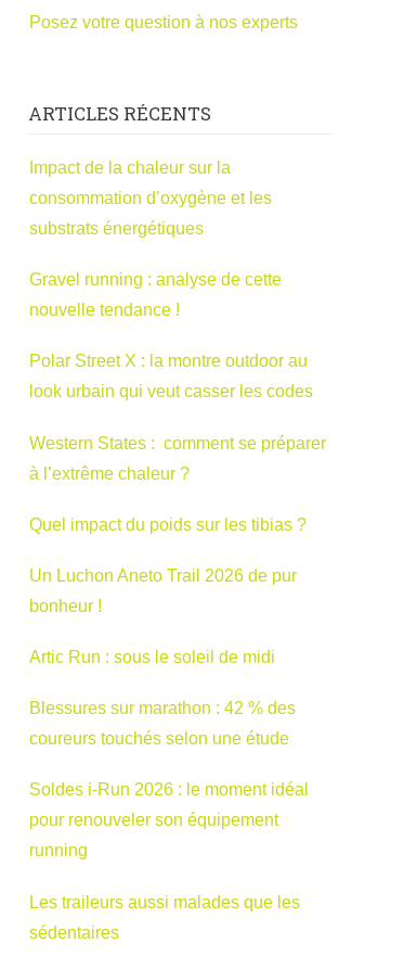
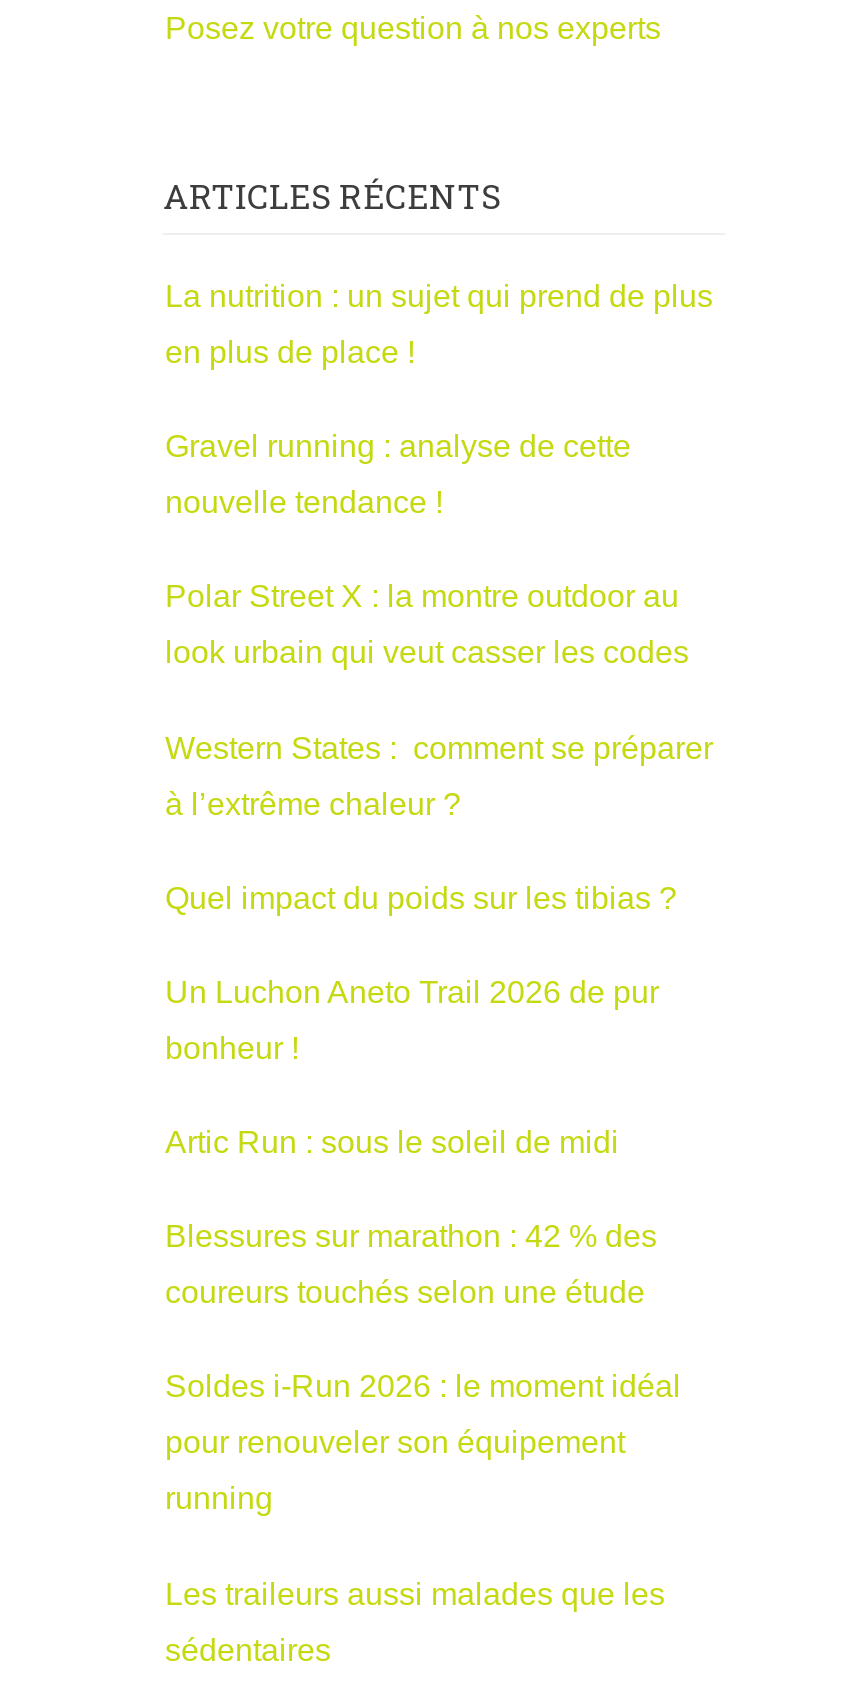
[29,158,272,238] Impact de la chaleur sur la | consommation d’oxygène et les | substrats énergétiques -> [165,279,713,369] La nutrition : un sujet qui prend de plus | en plus de place !

